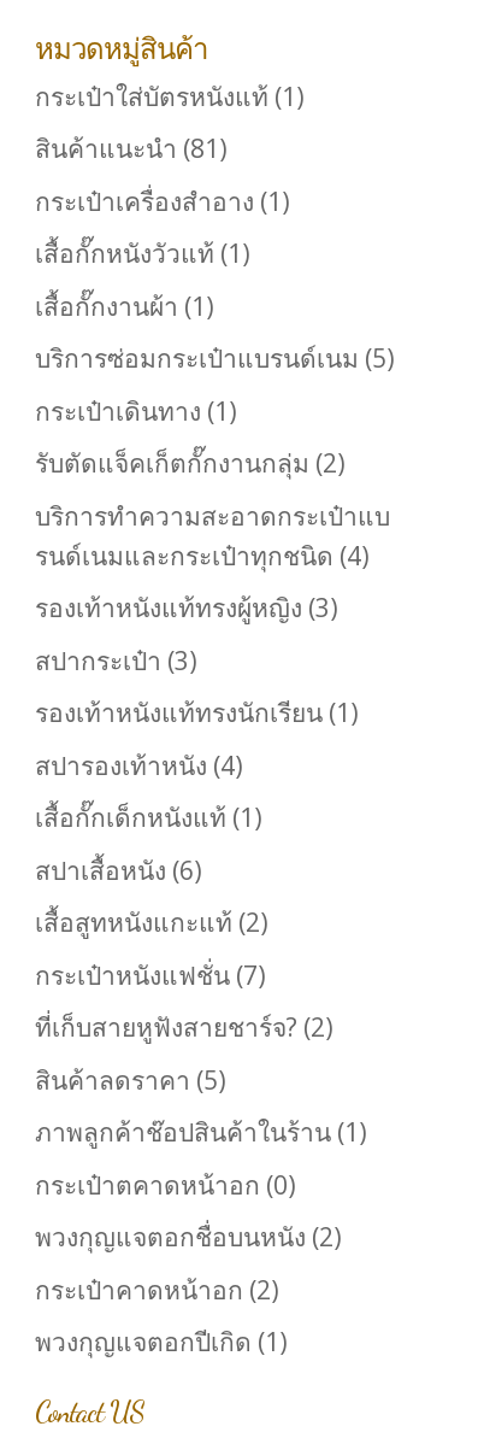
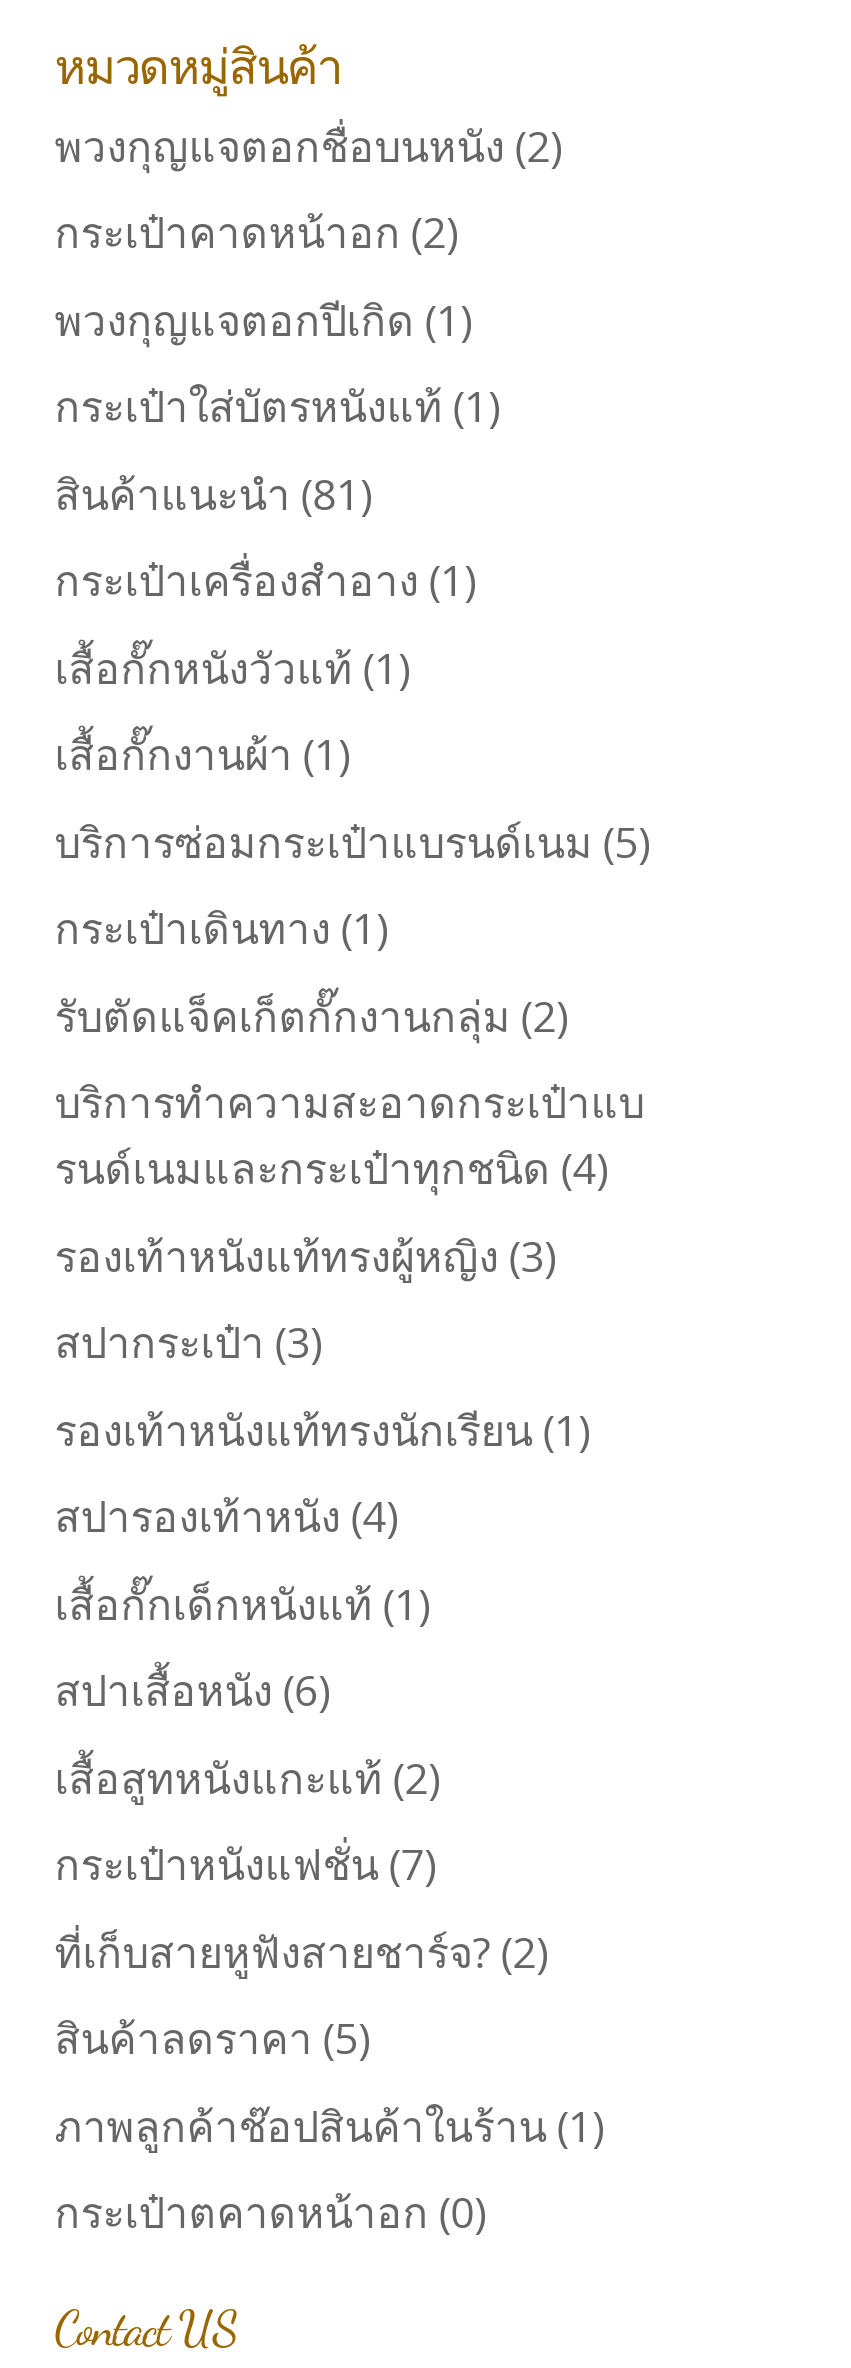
moved [35,79,395,1202] -> [55,379,653,2241]: กระเป๋าใส่บัตรหนังแท้ (1) | สินค้าแนะนำ (81) | กระเป๋าเครื่องสำอาง (1) | ... | ภาพลูกค้าช๊อปสินค้าในร้าน (1) | กระเป๋าตคาดหน้าอก (0)
moved [35,1220,342,1359] -> [55,118,565,348]: พวงกุญแจตอกชื่อบนหนัง (2) | กระเป๋าคาดหน้าอก (2) | พวงกุญแจตอกปีเกิด (1)

